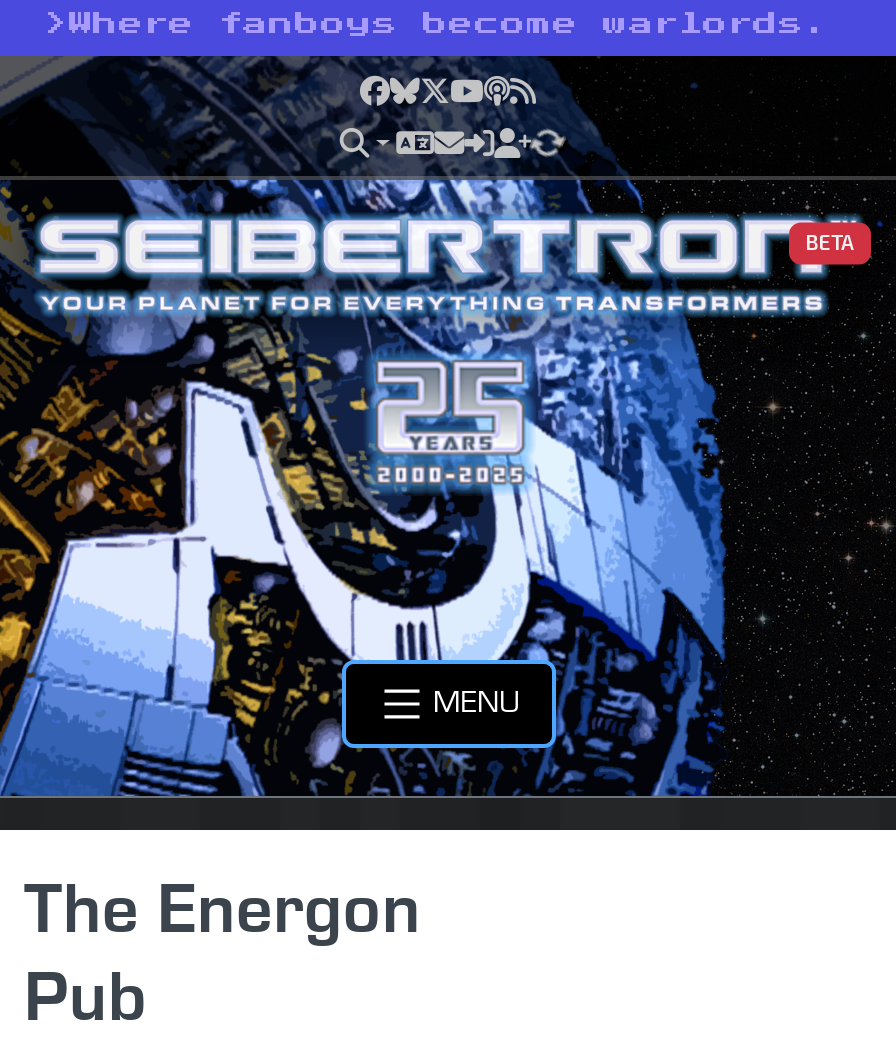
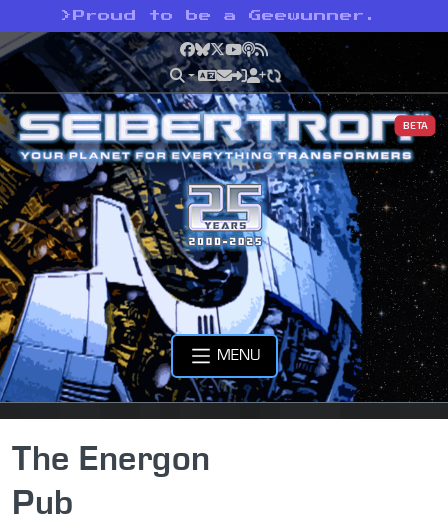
[45,12,829,36] > Where fanboys become warlords. -> [60,10,376,22] > Proud to be a Geewunner.

